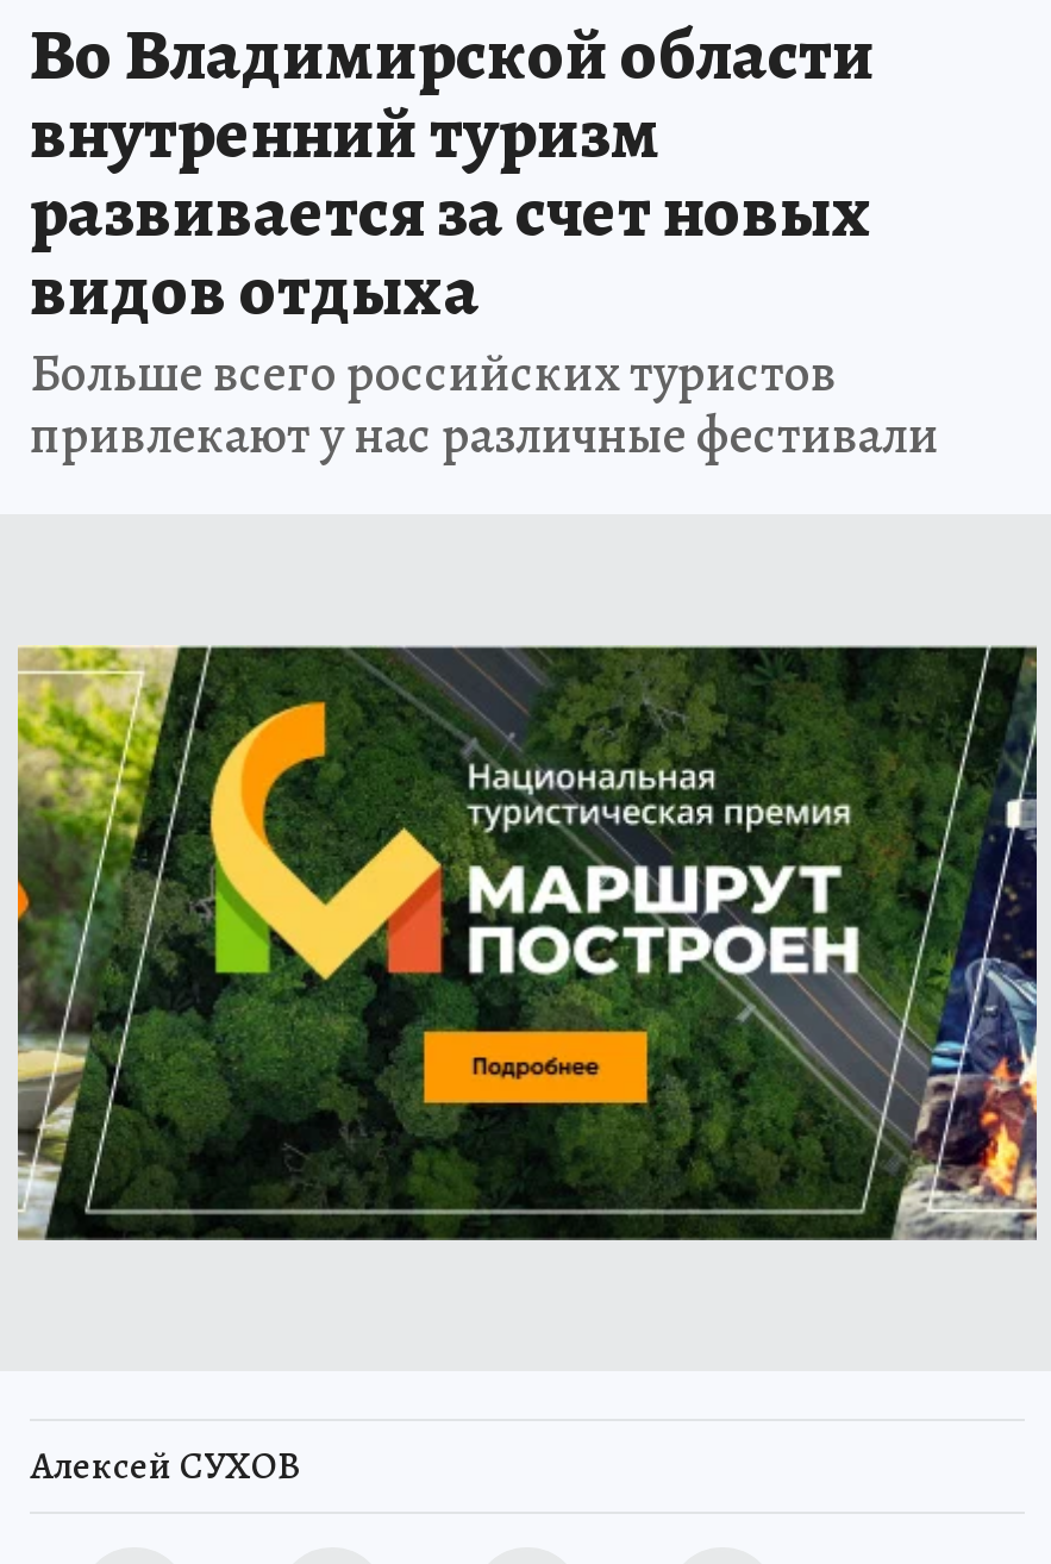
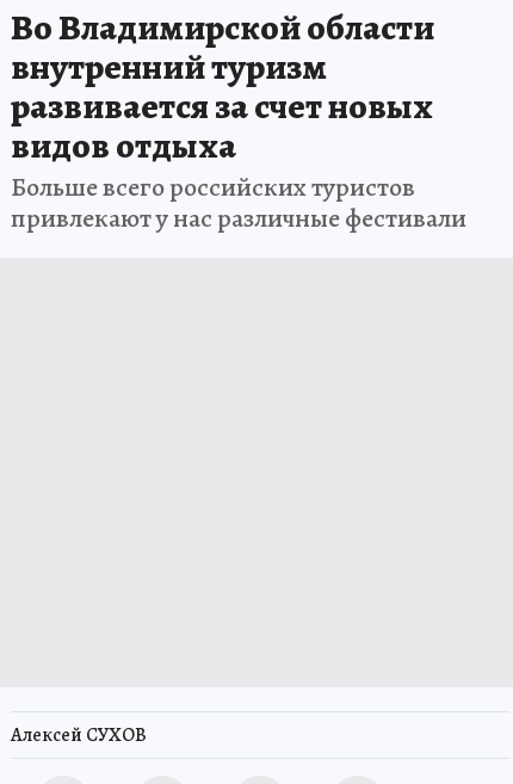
[15,643,1039,1243] [image] -> none

